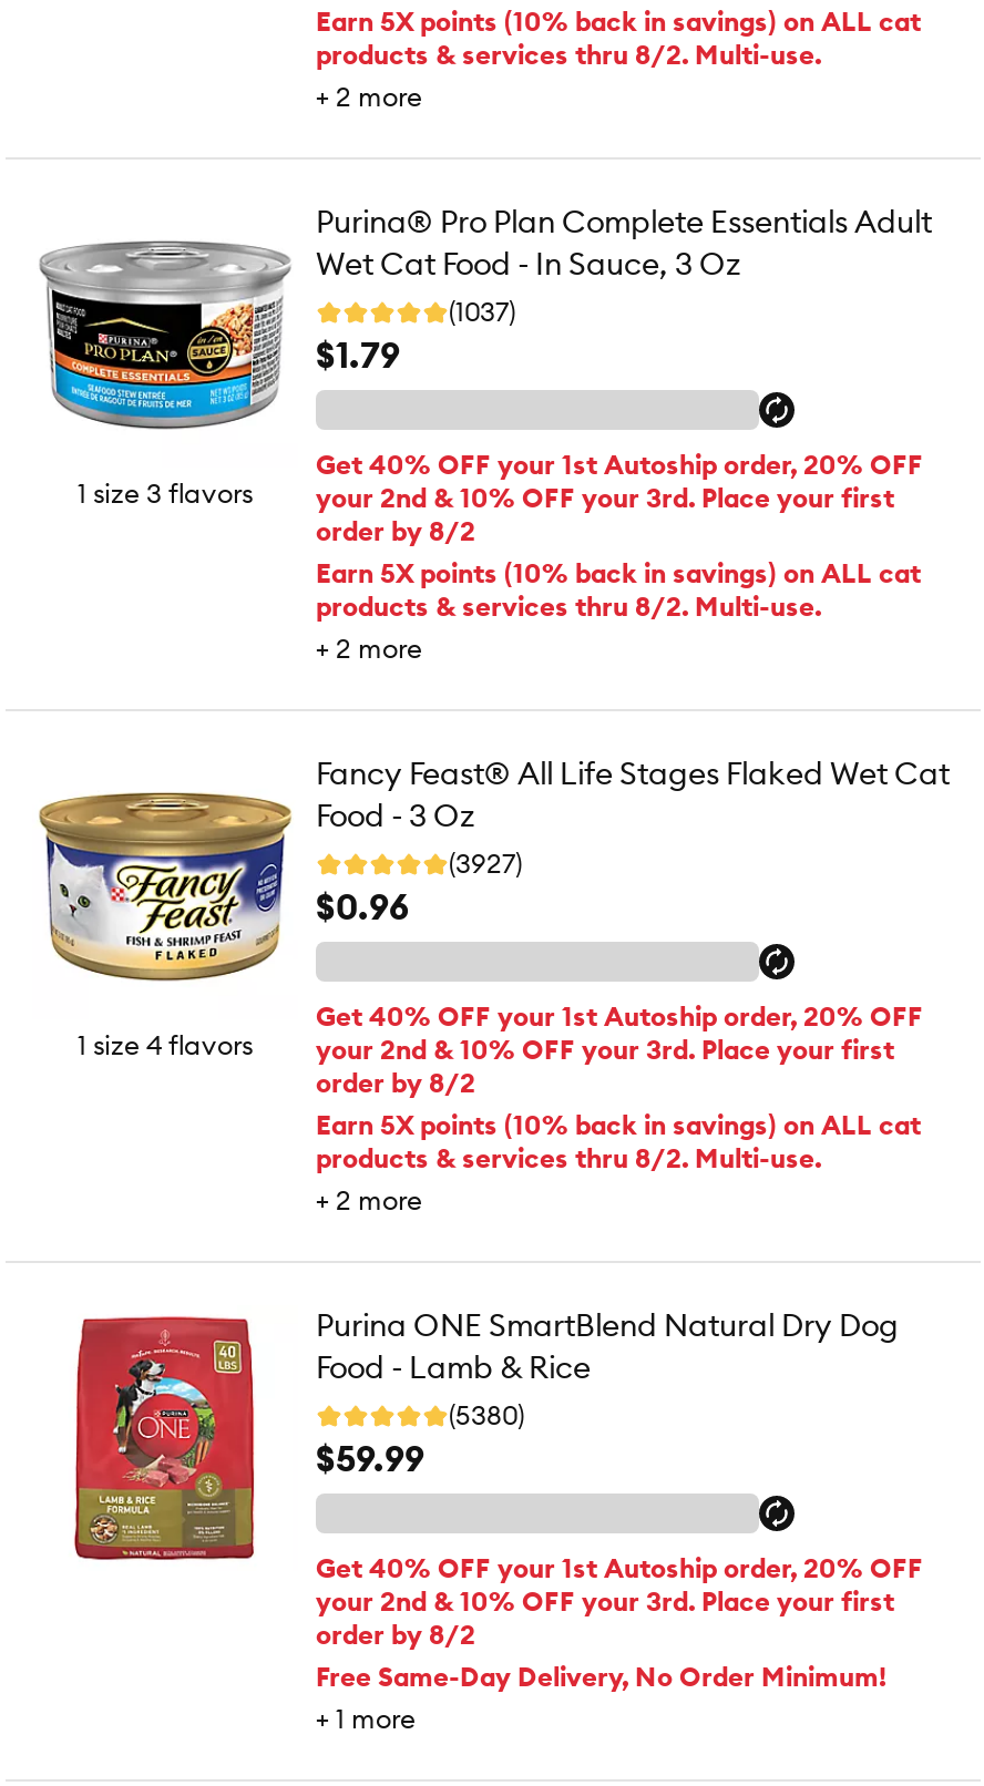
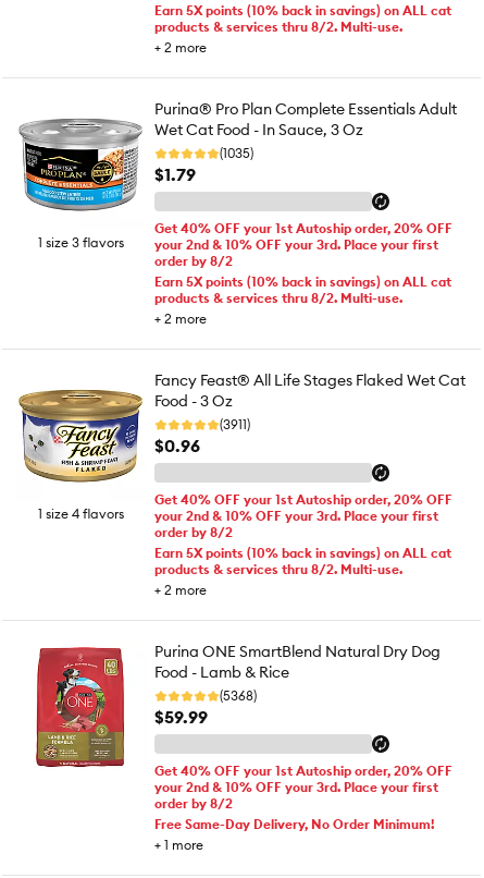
[449,295,515,328] (1037) -> [220,145,253,161] (1035)
[449,846,522,880] (3927) -> [220,416,250,432] (3911)
[449,1398,524,1431] (5380) -> [220,687,257,704] (5368)

